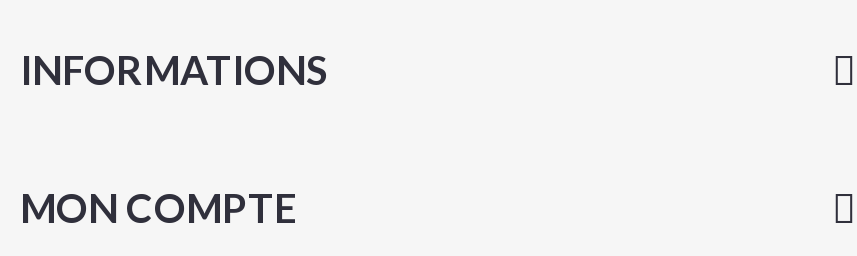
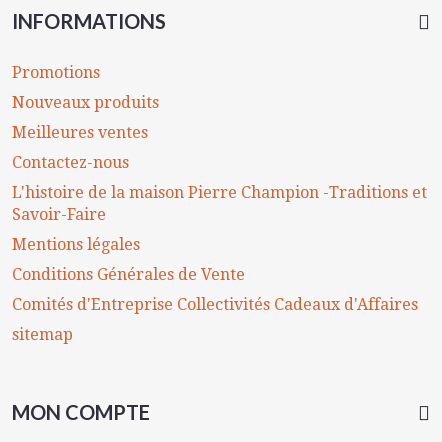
none -> [12,63,427,344] Promotions | Nouveaux produits | Meilleures ventes | Contactez-nous | L'histoire de la maison Pierre Champion -Traditions et | Savoir-Faire | Mentions légales | Conditions Générales de Vente | Comités d'Entreprise Collectivités Cadeaux d'Affaires | sitemap

